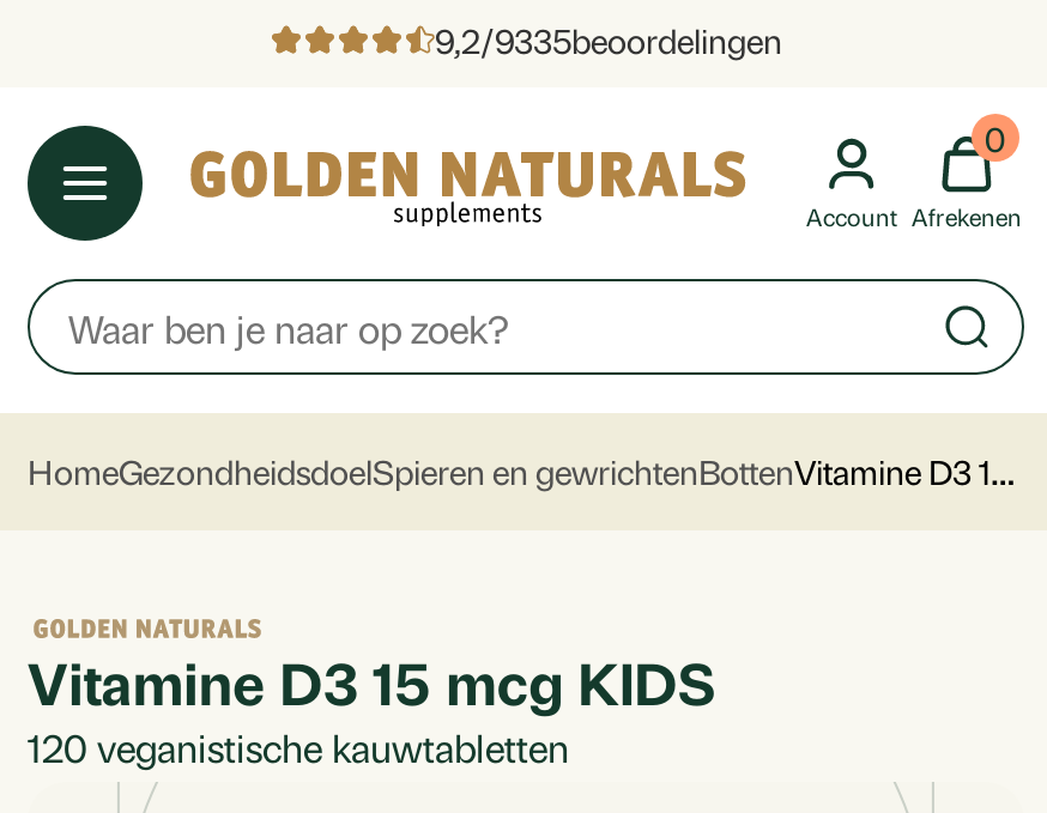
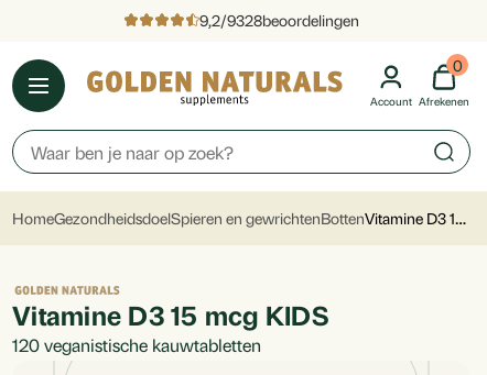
[435,18,782,61] 9,2/9335beoordelingen -> [199,10,359,30] 9,2/9328beoordelingen

